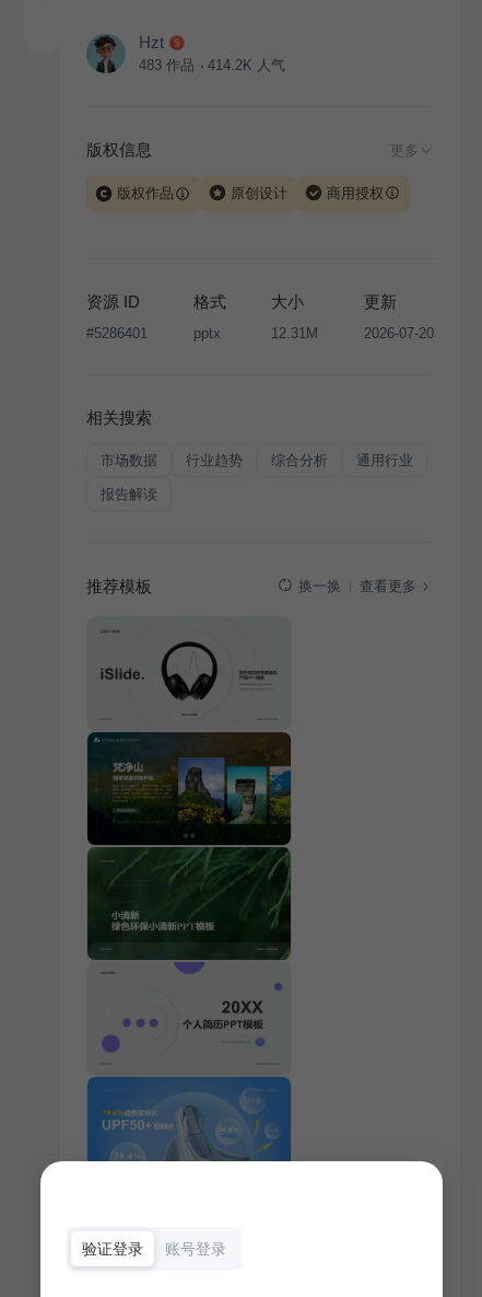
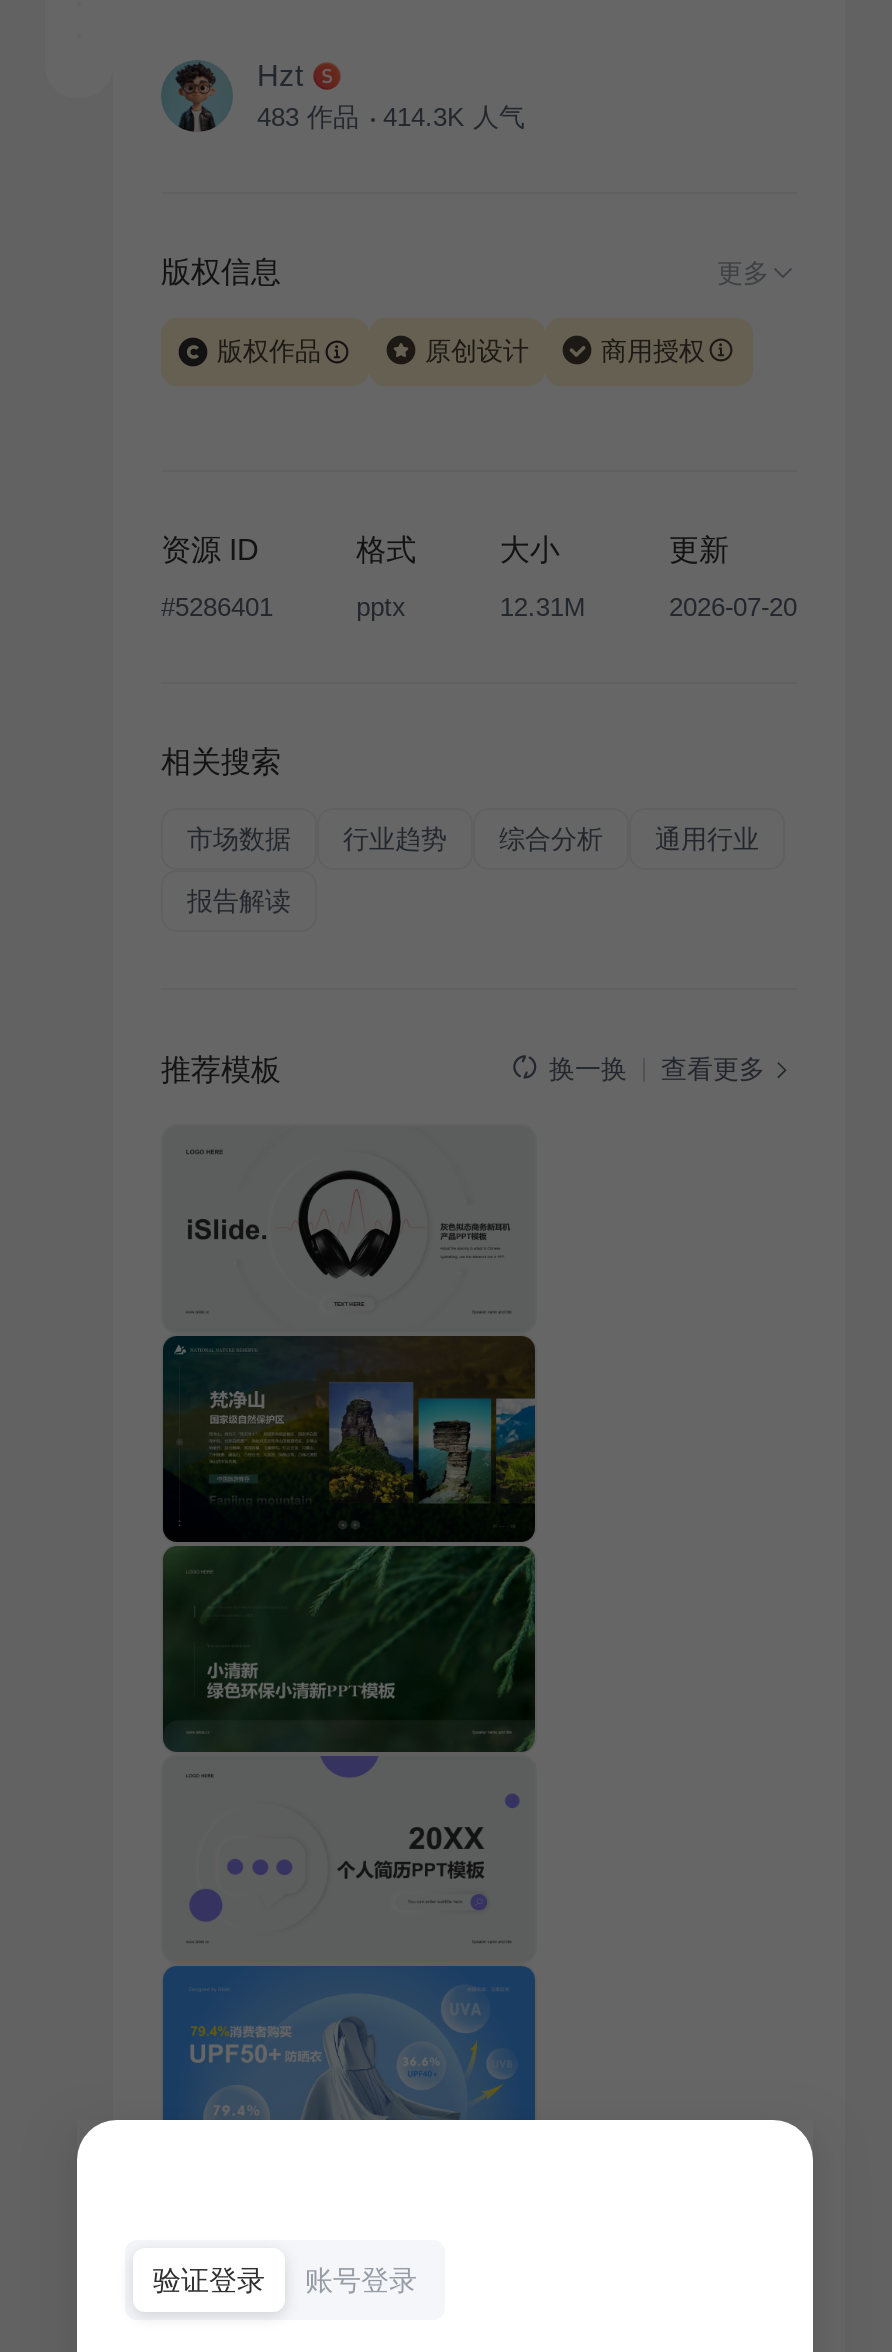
[139,57,285,73] 483 作品 414.2K 人气 -> [257,102,525,132] 483 作品 414.3K 人气

